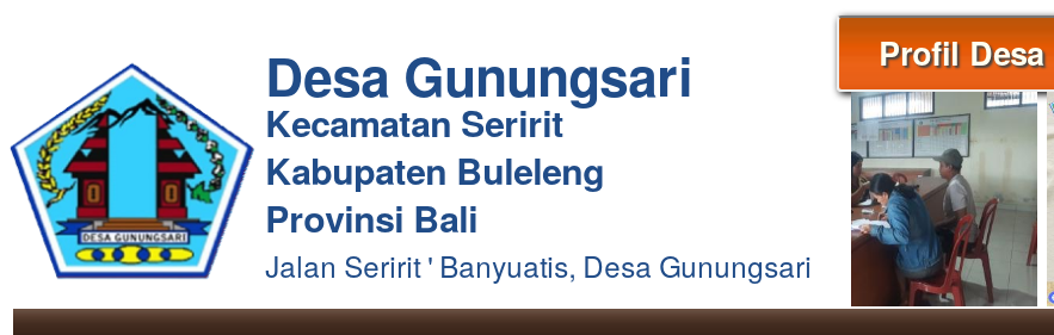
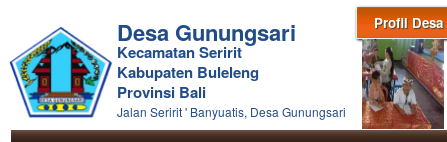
[849,89,1047,309] [image] -> [361,38,444,130] [image]

